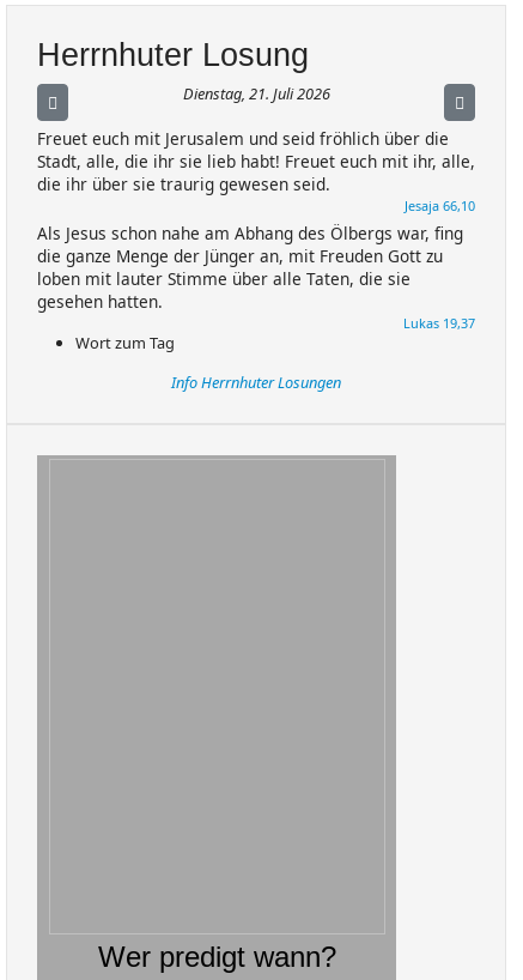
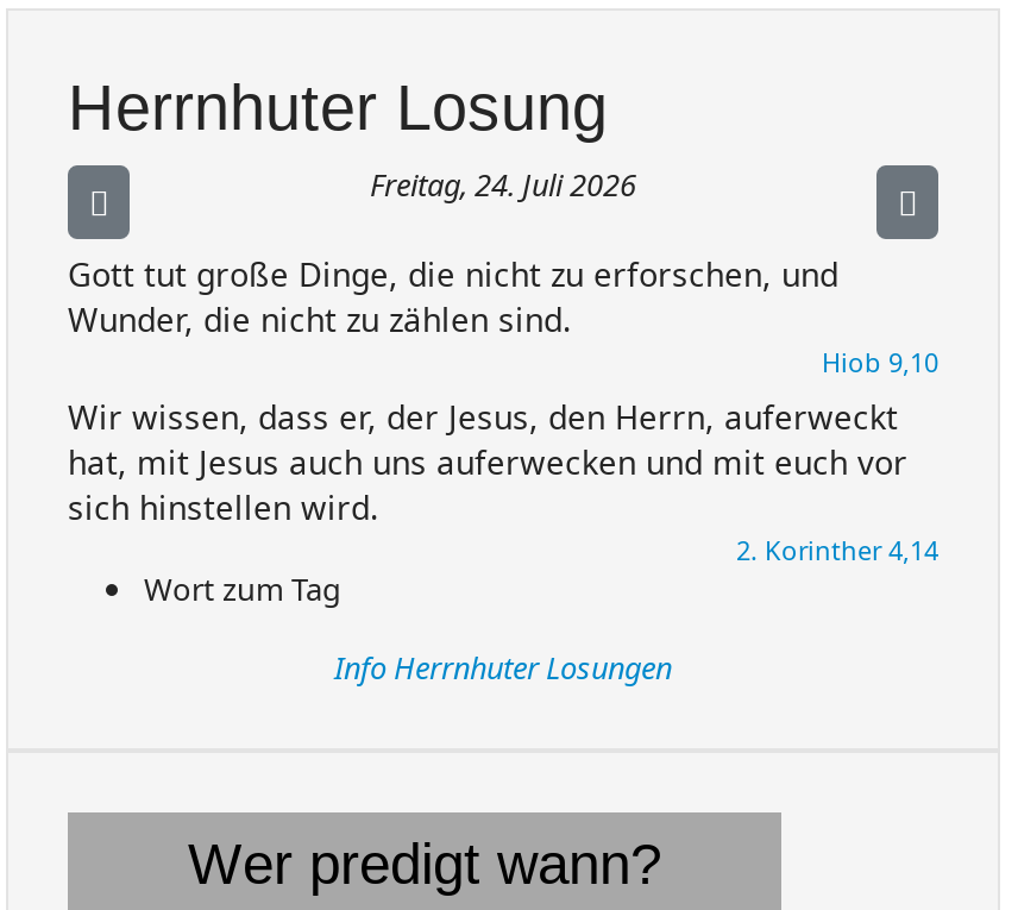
[183,83,330,104] Dienstag, 21. Juli 2026 -> [370,163,636,206] Freitag, 24. Juli 2026
[37,127,475,332] Freuet euch mit Jerusalem und seid fröhlich über die | Stadt, alle, die ihr sie lieb habt! Freuet euch mit ihr, alle, | die ihr über sie traurig gewesen seid. | Jesaja 66,10 | Als Jesus schon nahe am Abhang des Ölbergs war, fing | die ganze Menge der Jünger an, mit Freuden Gott zu | loben mit lauter Stimme über alle Taten, die sie | gesehen hatten. | Lukas 19,37 -> [68,251,938,568] Gott tut große Dinge, die nicht zu erforschen, und | Wunder, die nicht zu zählen sind. | Hiob 9,10 | Wir wissen, dass er, der Jesus, den Herrn, auferweckt | hat, mit Jesus auch uns auferwecken und mit euch vor | sich hinstellen wird. | 2. Korinther 4,14

